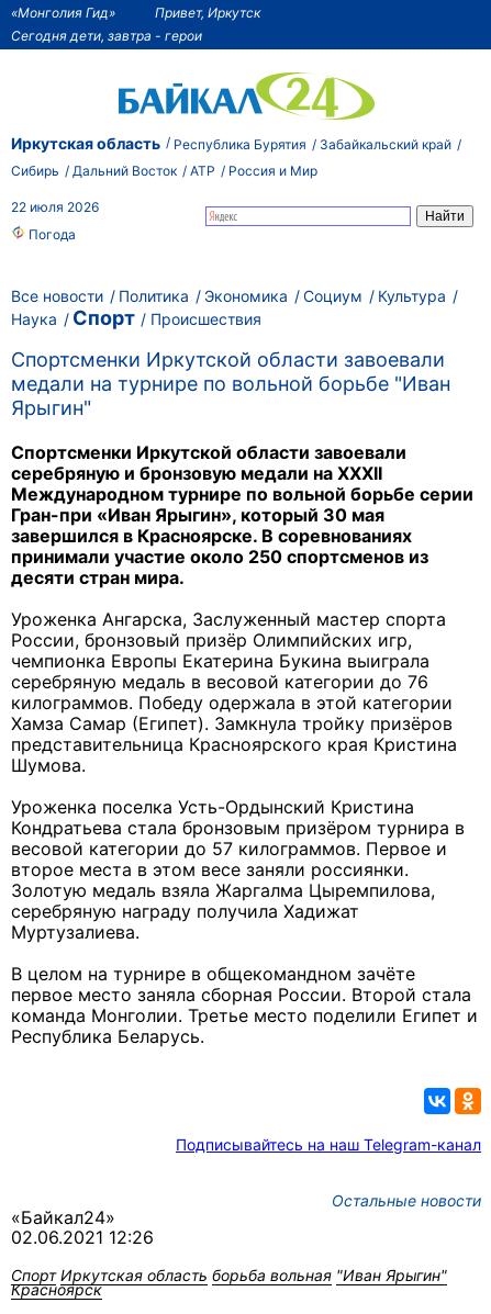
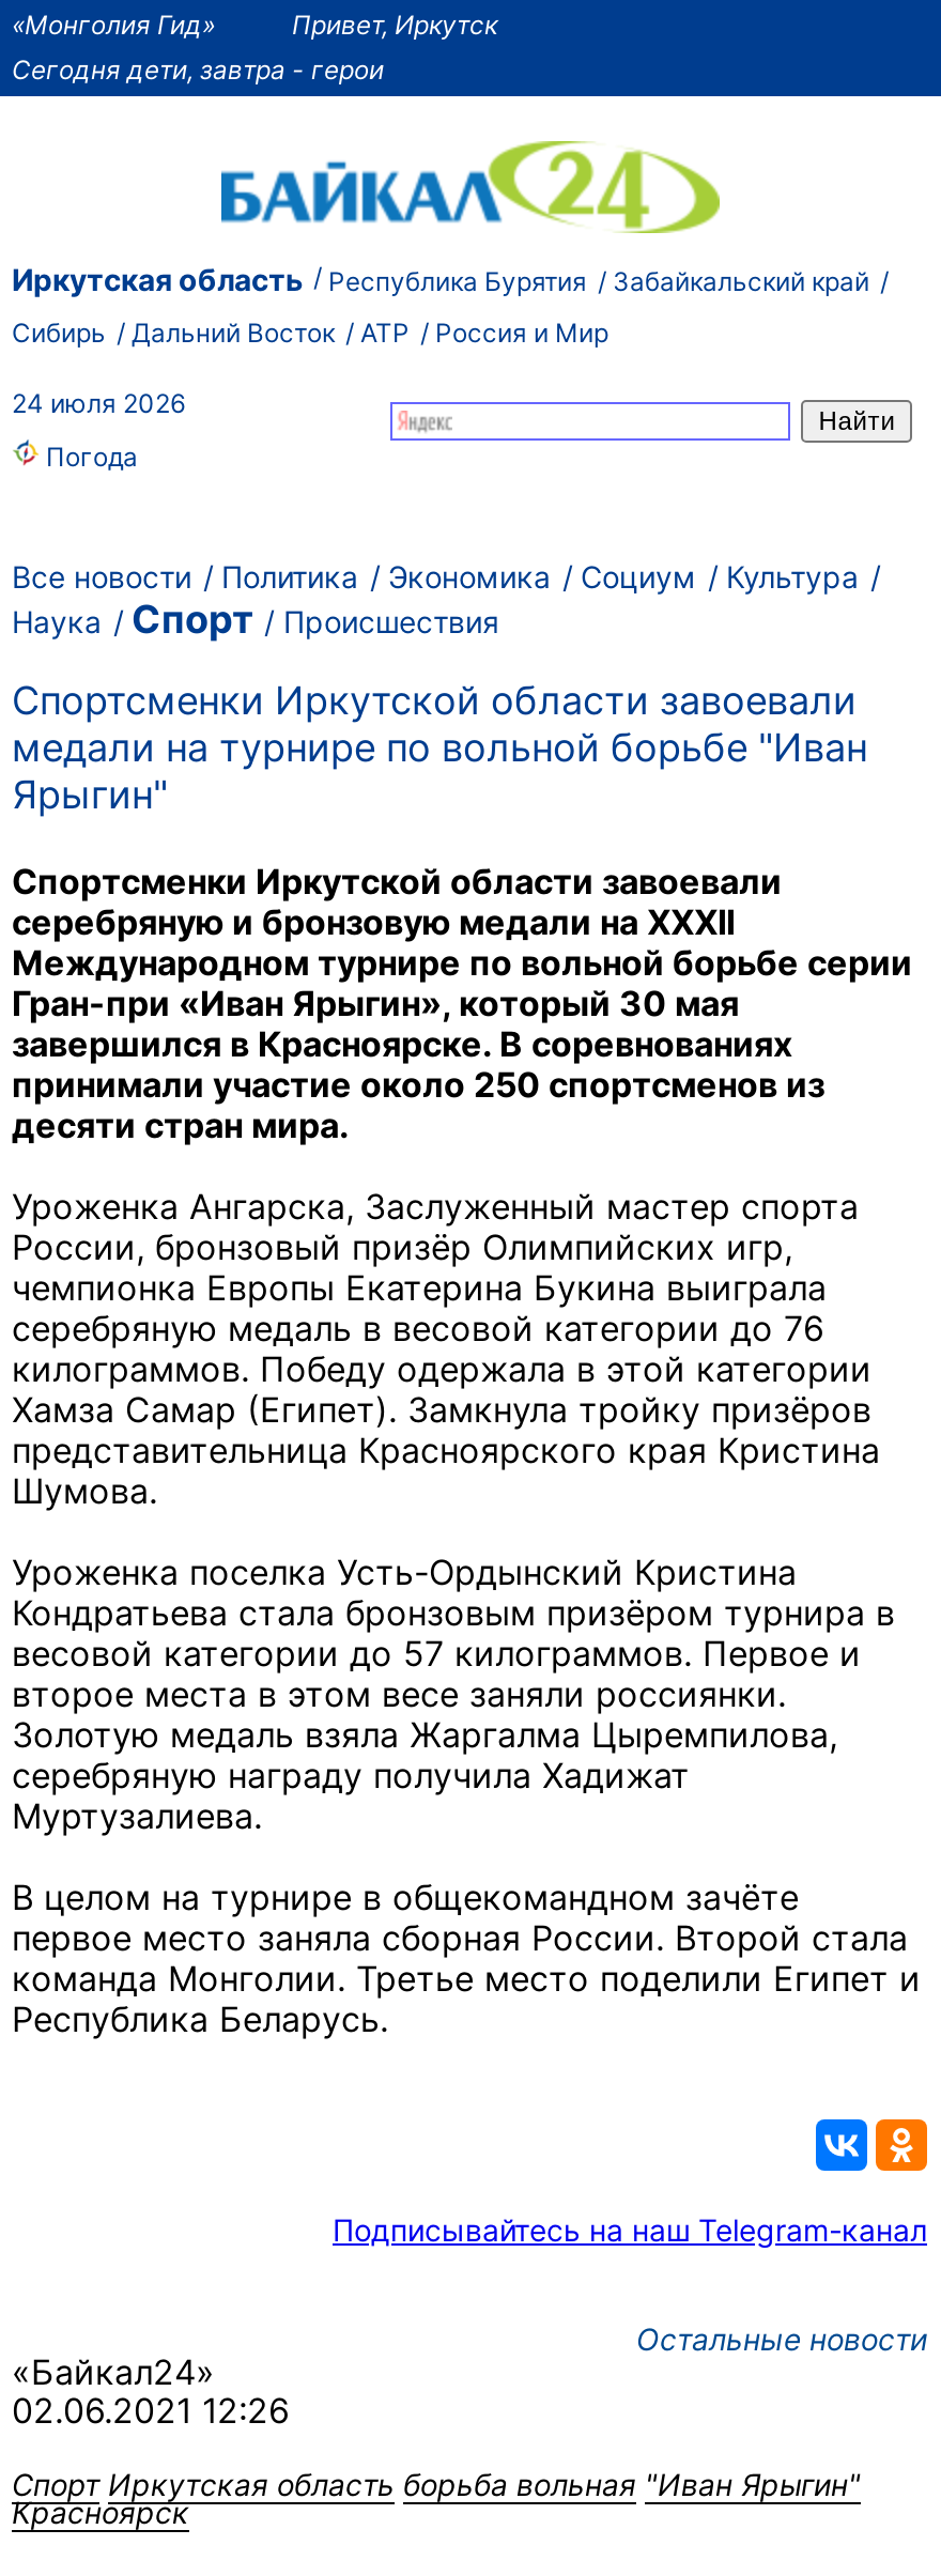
[11,199,99,215] 22 июля 2026 -> [12,387,185,419] 24 июля 2026

